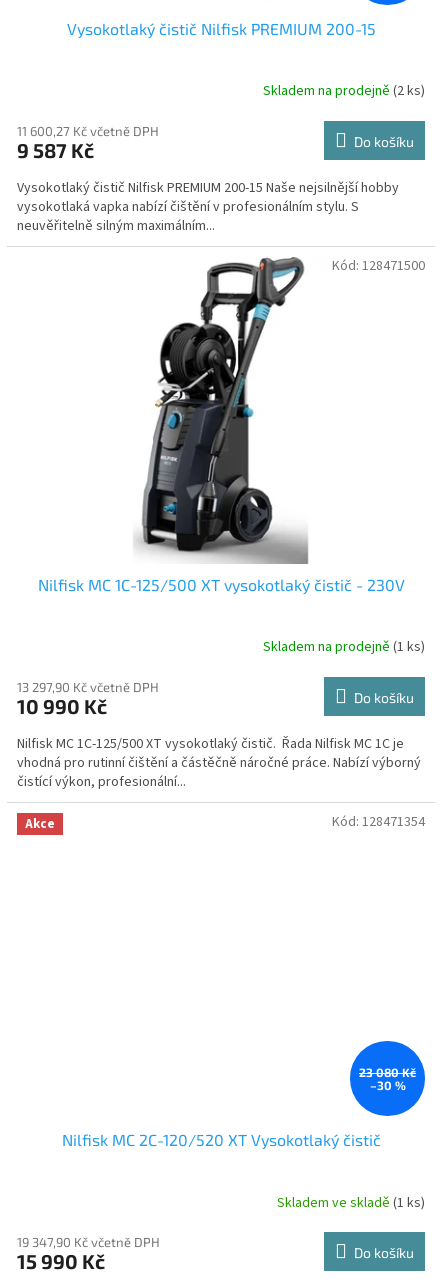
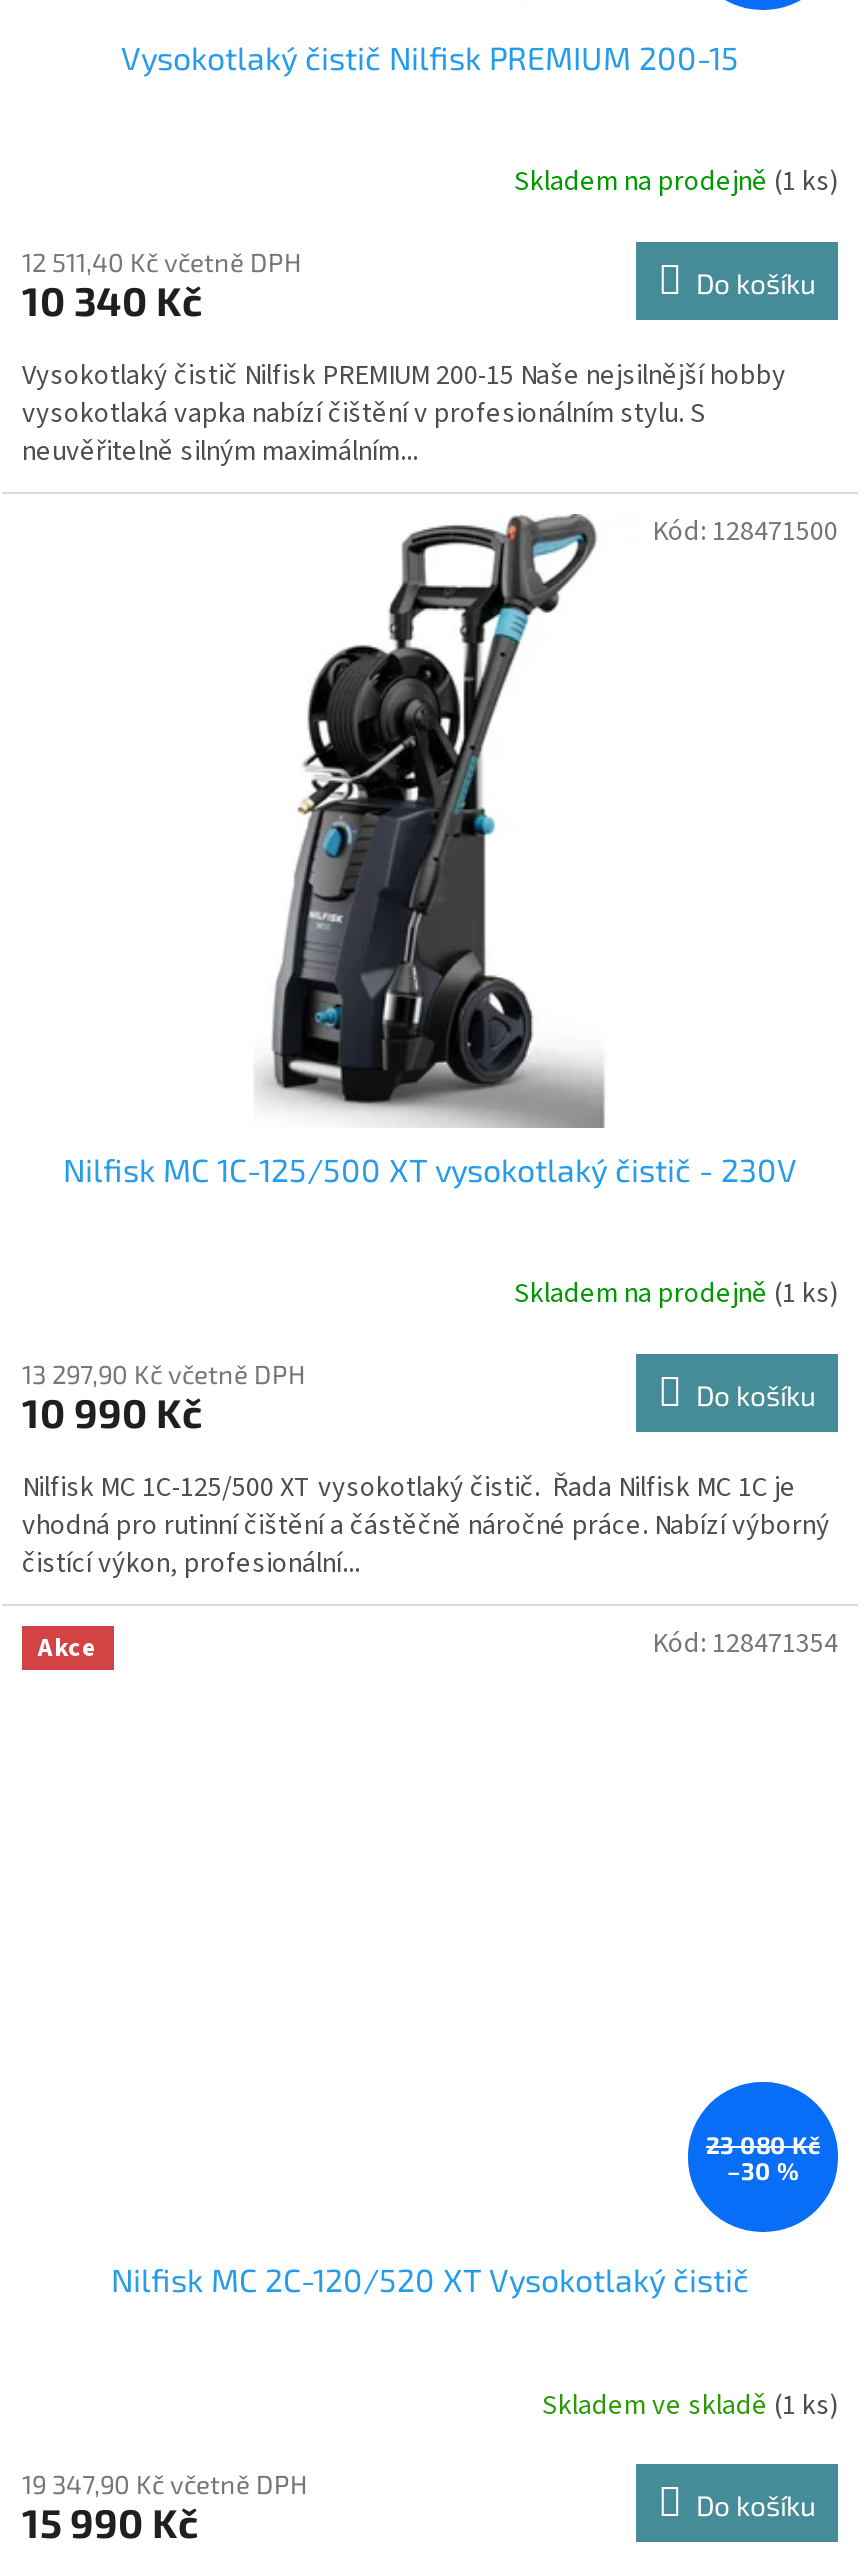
[263,81,425,101] Skladem na prodejně (2 ks) -> [514,163,838,203] Skladem na prodejně (1 ks)
[17,123,159,139] 11 600,27 Kč včetně DPH -> [22,246,302,278] 12 511,40 Kč včetně DPH
[17,138,94,162] 9 587 Kč -> [22,276,202,324] 10 340 Kč

